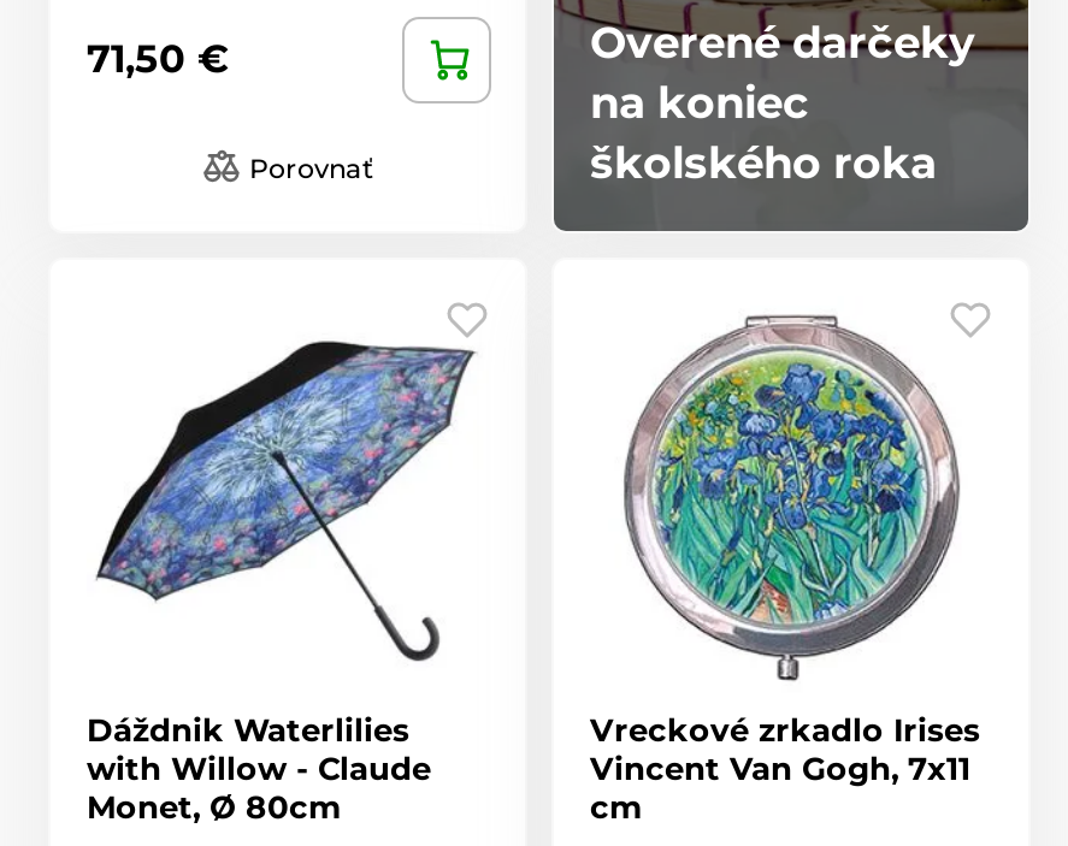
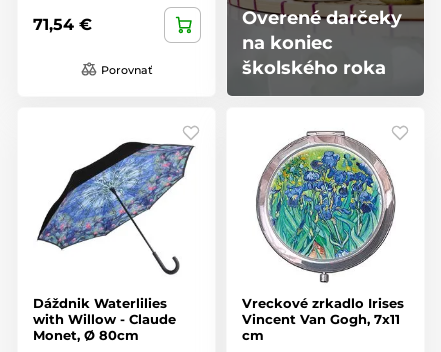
[87,36,229,82] 71,50 € -> [33,15,92,34] 71,54 €

